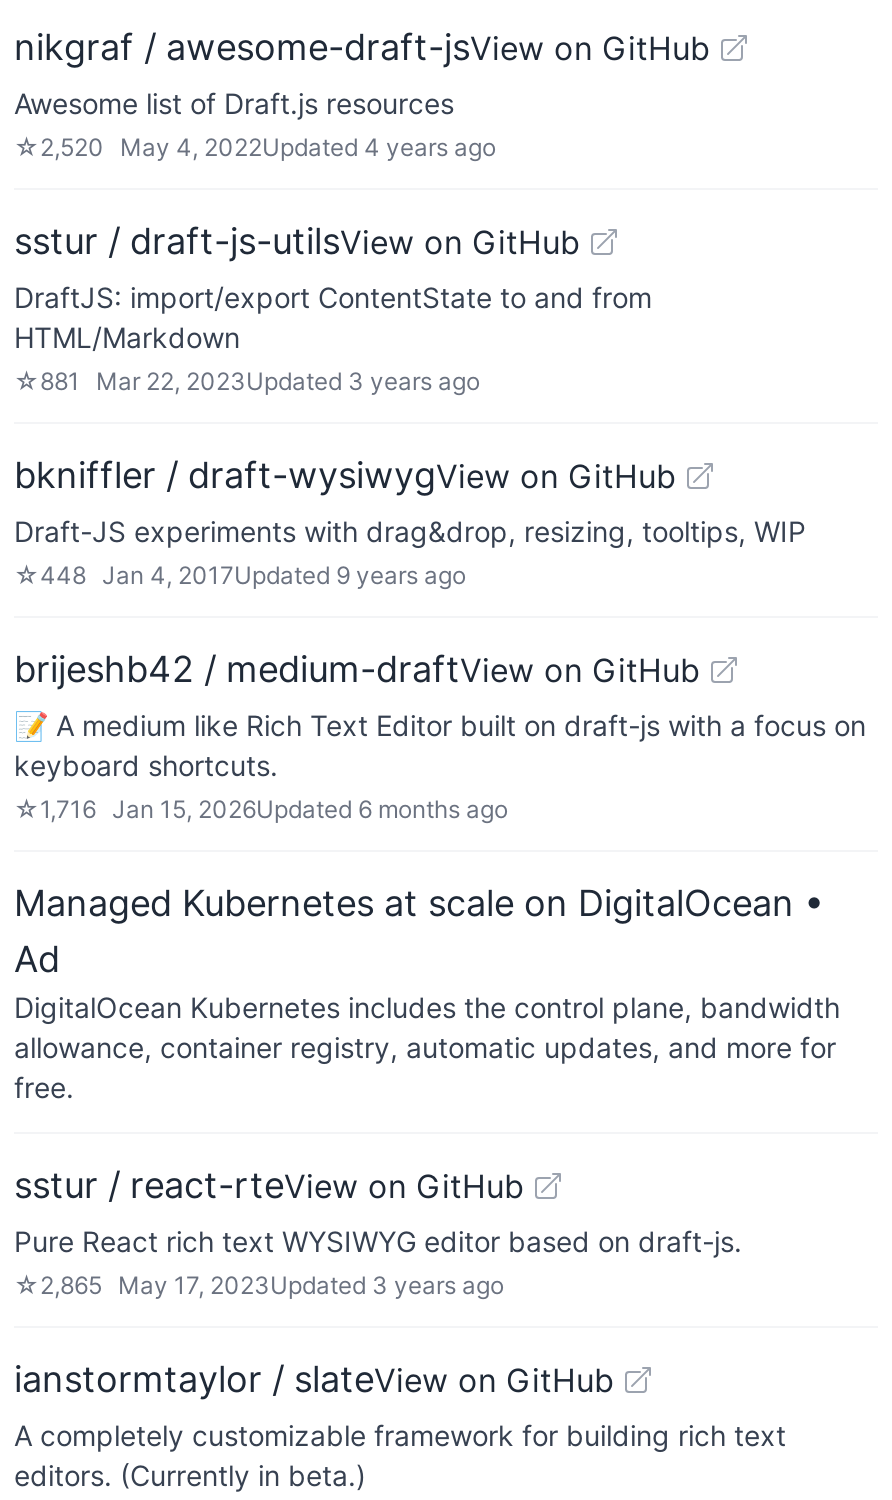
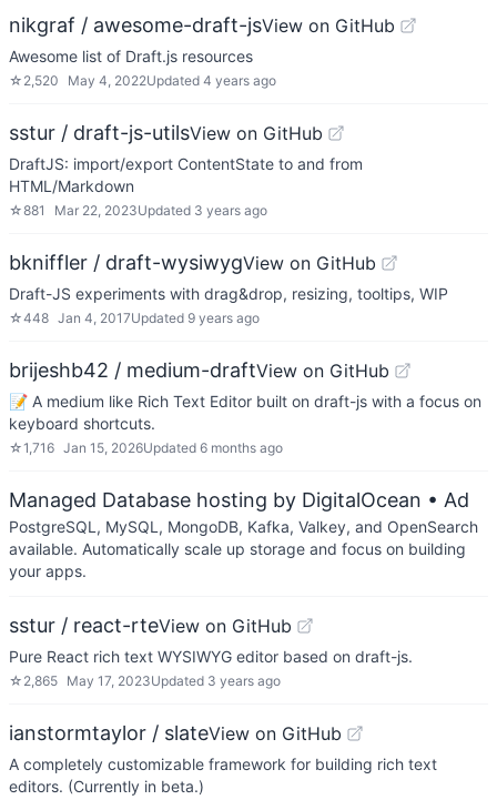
[14,882,840,1104] Managed Kubernetes at scale on DigitalOcean • | Ad | DigitalOcean Kubernetes includes the control plane, bandwidth | allowance, container registry, automatic updates, and more for | free. -> [9,488,478,580] Managed Database hosting by DigitalOcean • Ad | PostgreSQL, MySQL, MongoDB, Kafka, Valkey, and OpenSearch | available. Automatically scale up storage and focus on building | your apps.

